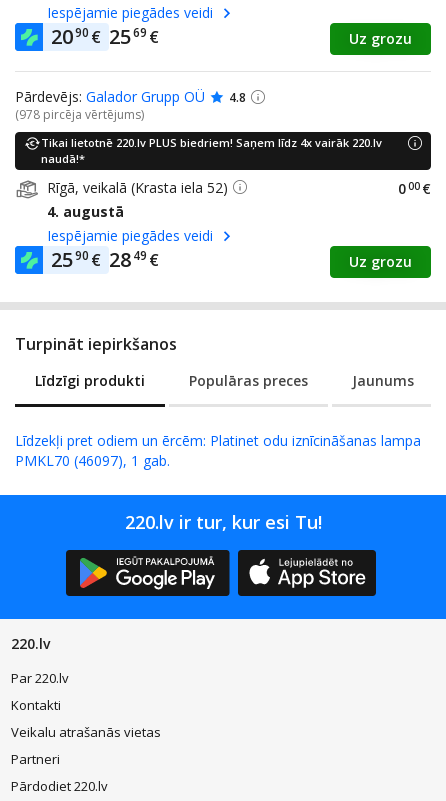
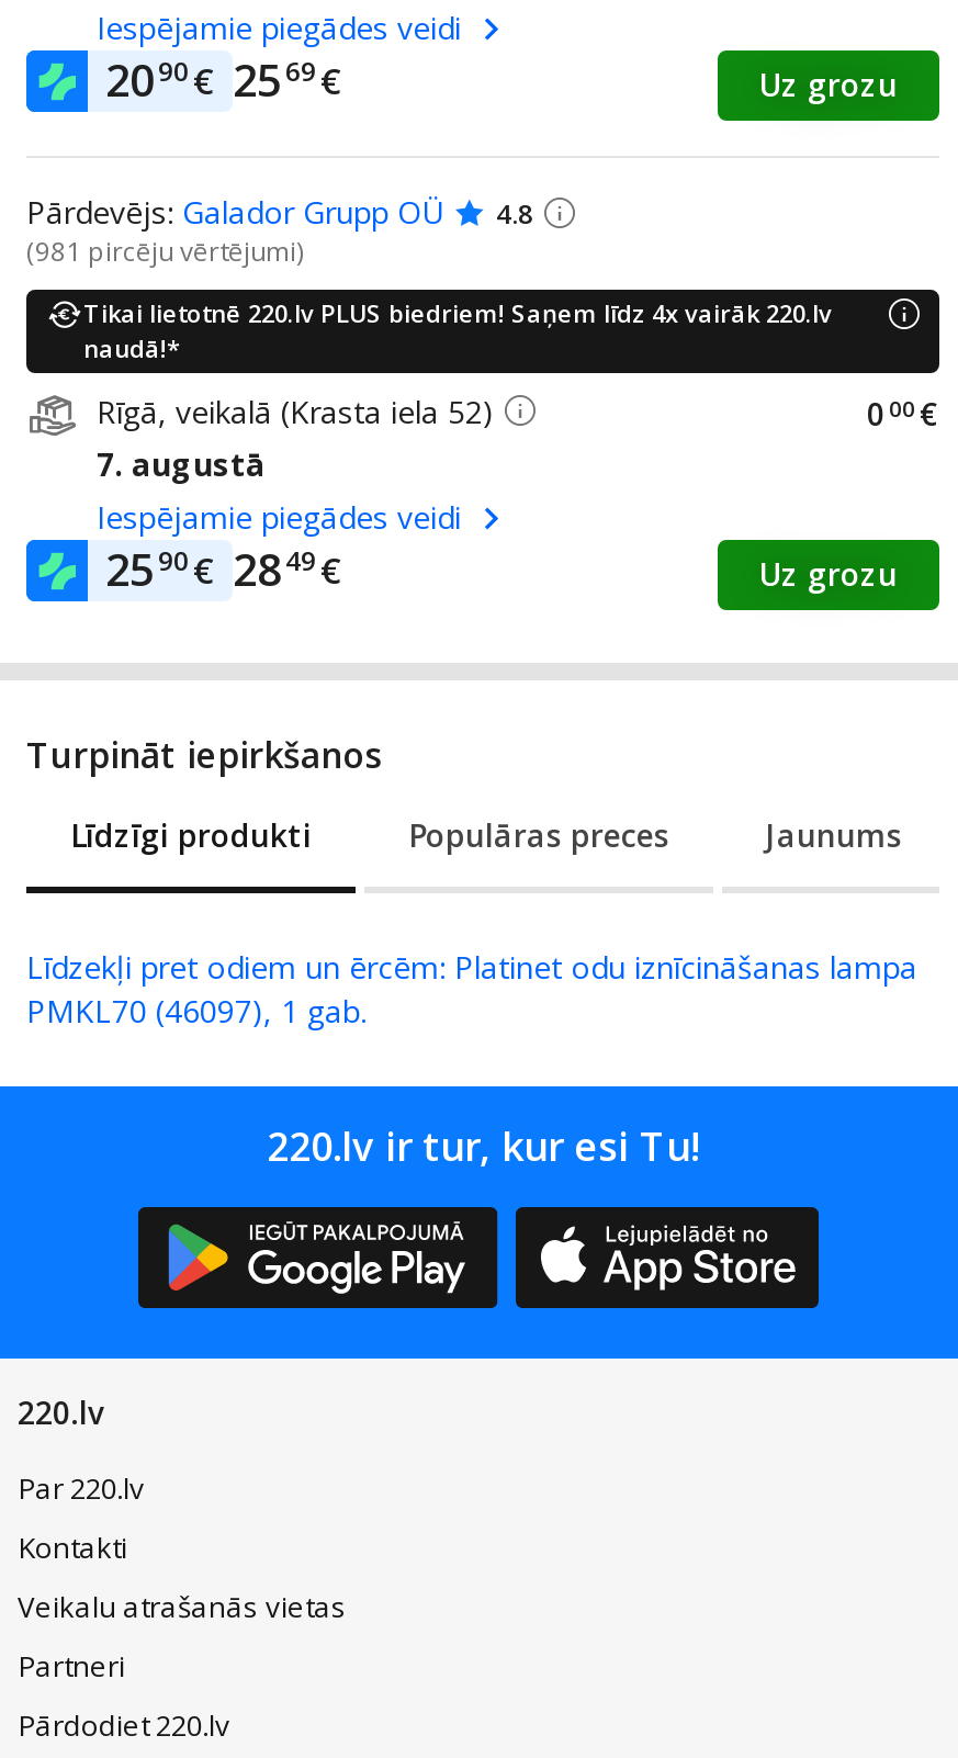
[15,106,144,123] (978 pircēja vērtējums) -> [26,233,303,270] (981 pircēju vērtējumi)
[47,202,124,221] 4. augustā -> [97,443,266,485] 7. augustā

